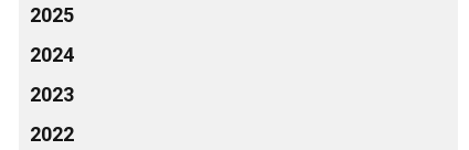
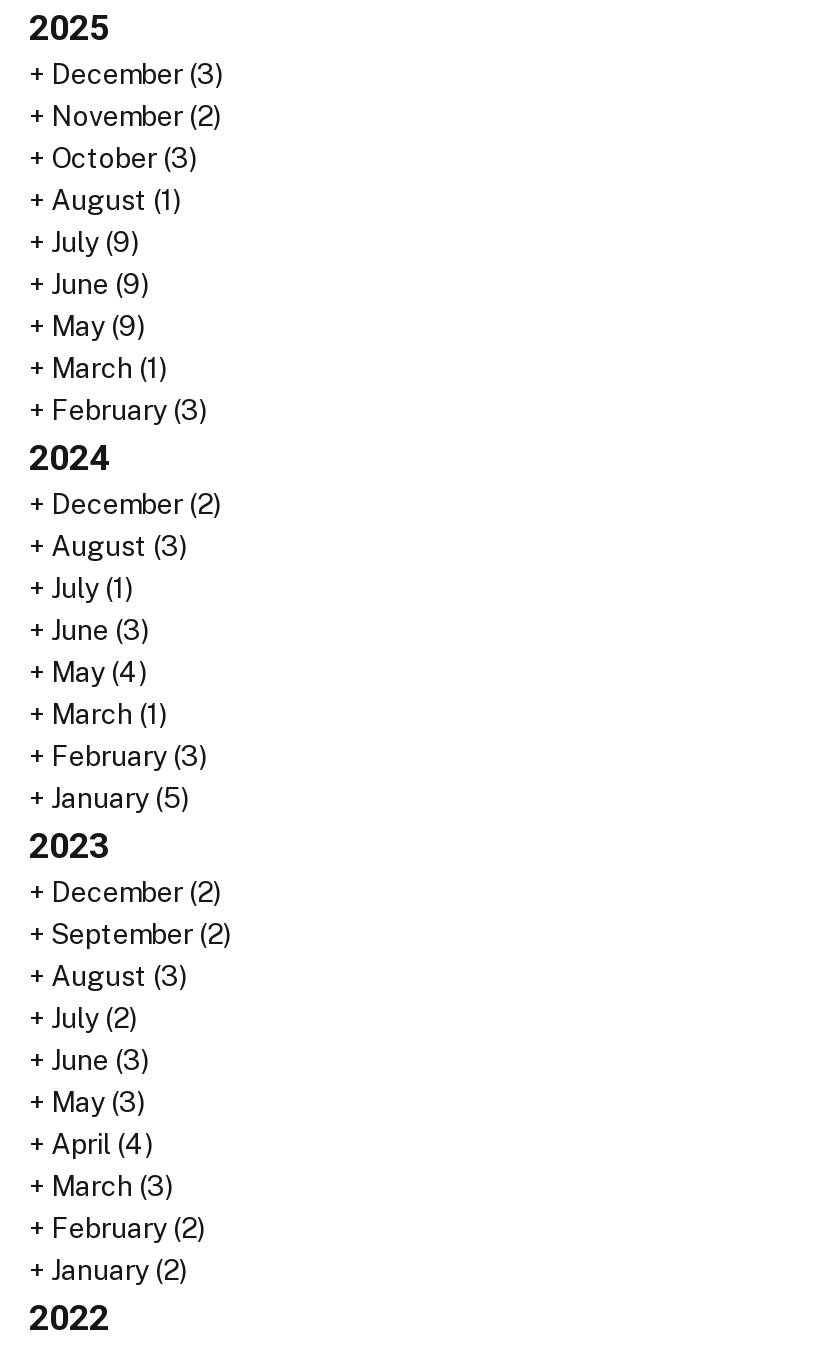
none -> [29,58,223,426] + December (3) | + November (2) | + October (3) | + August (1) | + July (9) | + June (9) | + May (9) | + March (1) | + February (3)
none -> [29,488,221,814] + December (2) | + August (3) | + July (1) | + June (3) | + May (4) | + March (1) | + February (3) | + January (5)
none -> [29,876,231,1286] + December (2) | + September (2) | + August (3) | + July (2) | + June (3) | + May (3) | + April (4) | + March (3) | + February (2) | + January (2)

